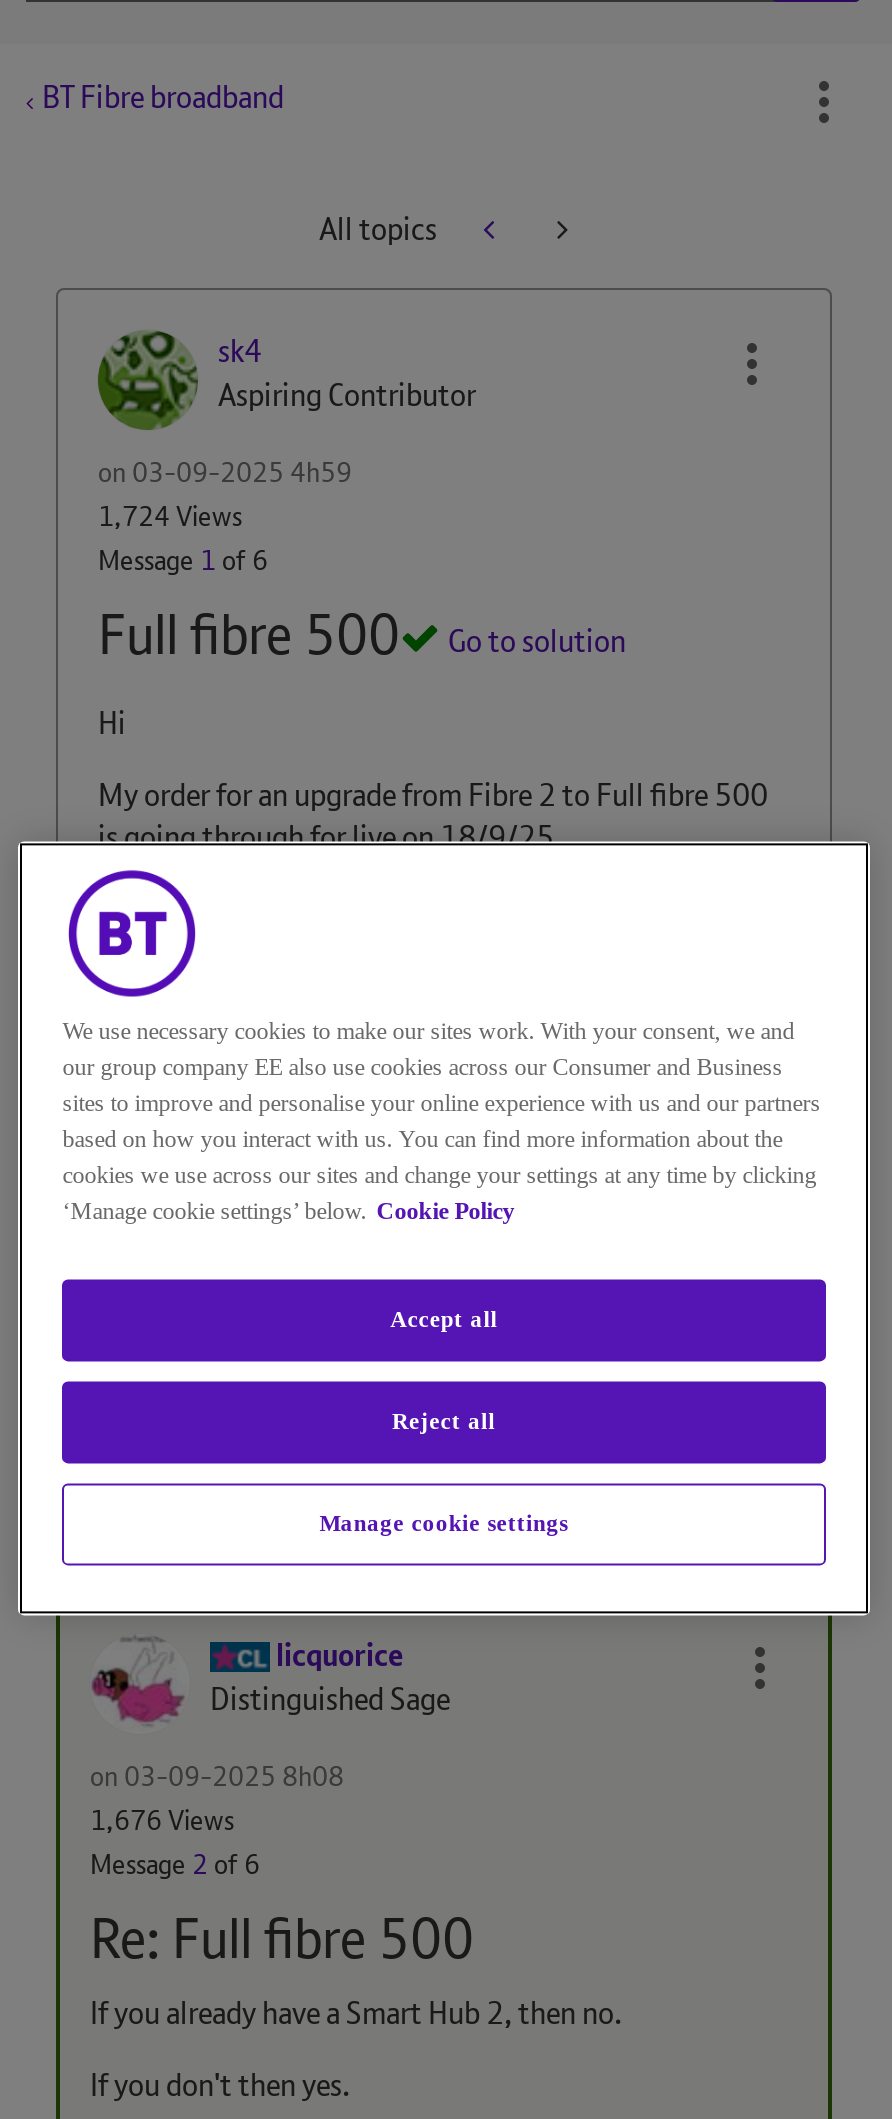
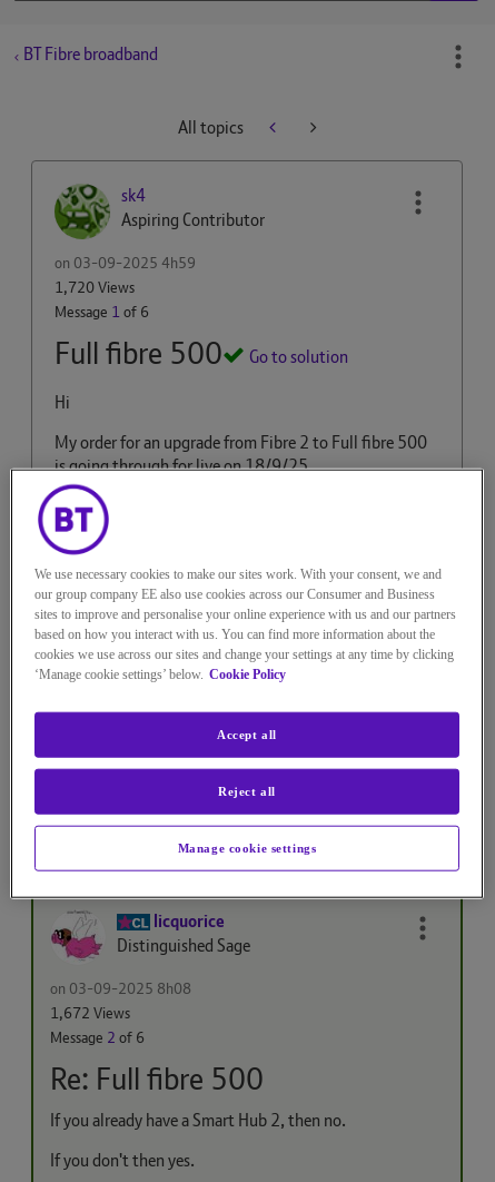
[98,498,242,534] 1,724 Views -> [55,277,135,297] 1,720 Views
[90,1801,234,1837] 1,676 Views -> [50,1002,130,1022] 1,672 Views

